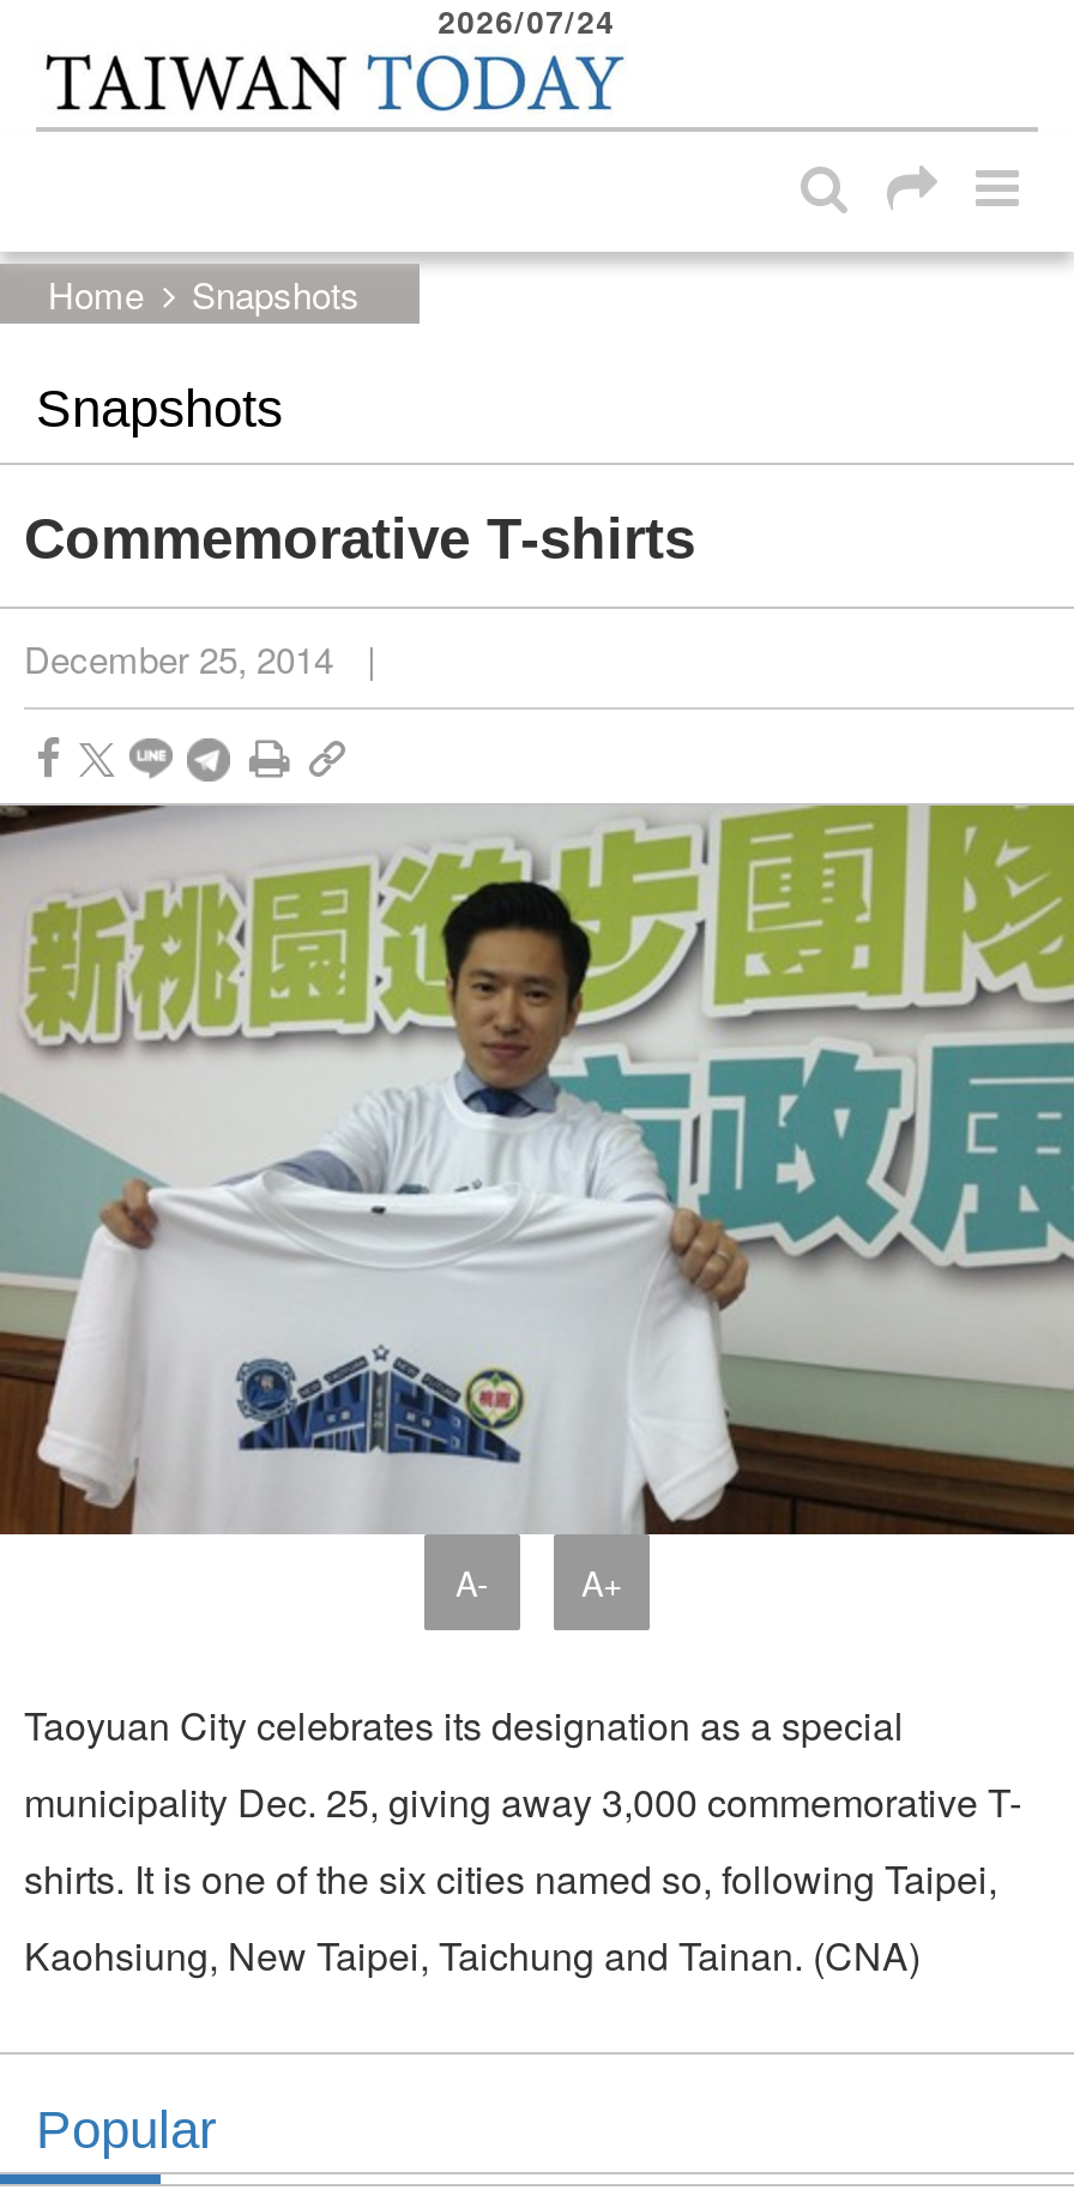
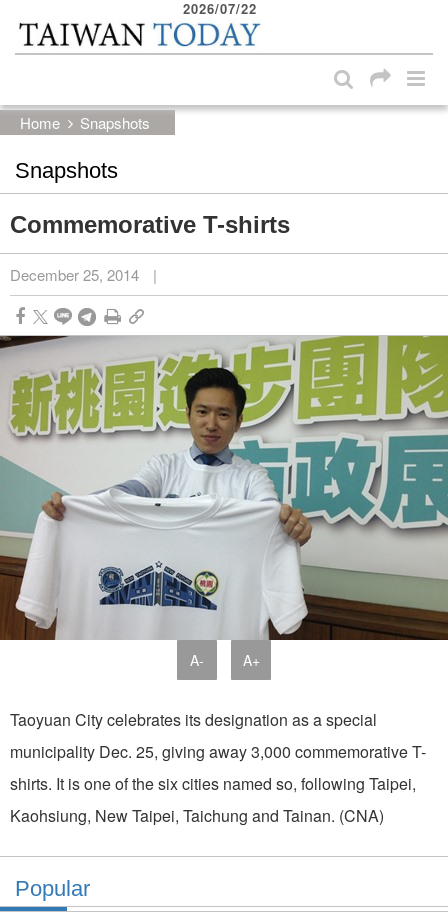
[438,0,615,43] 2026/07/24 -> [183,0,257,18] 2026/07/22

